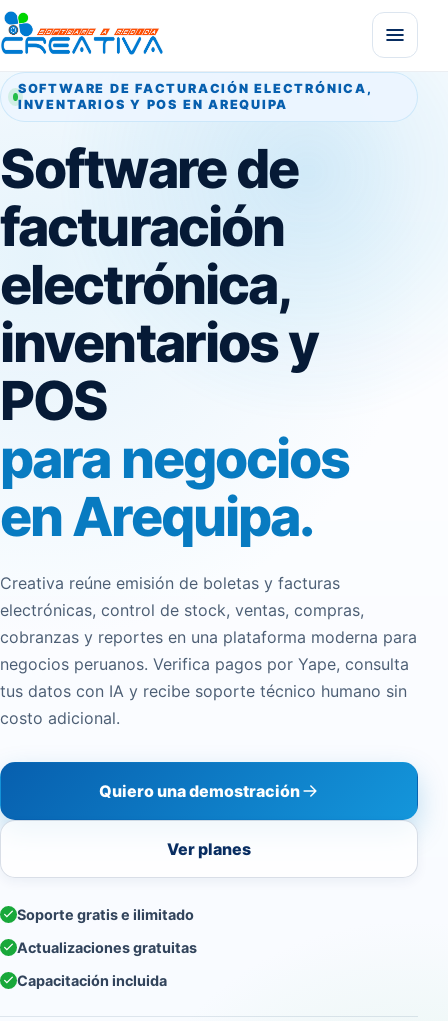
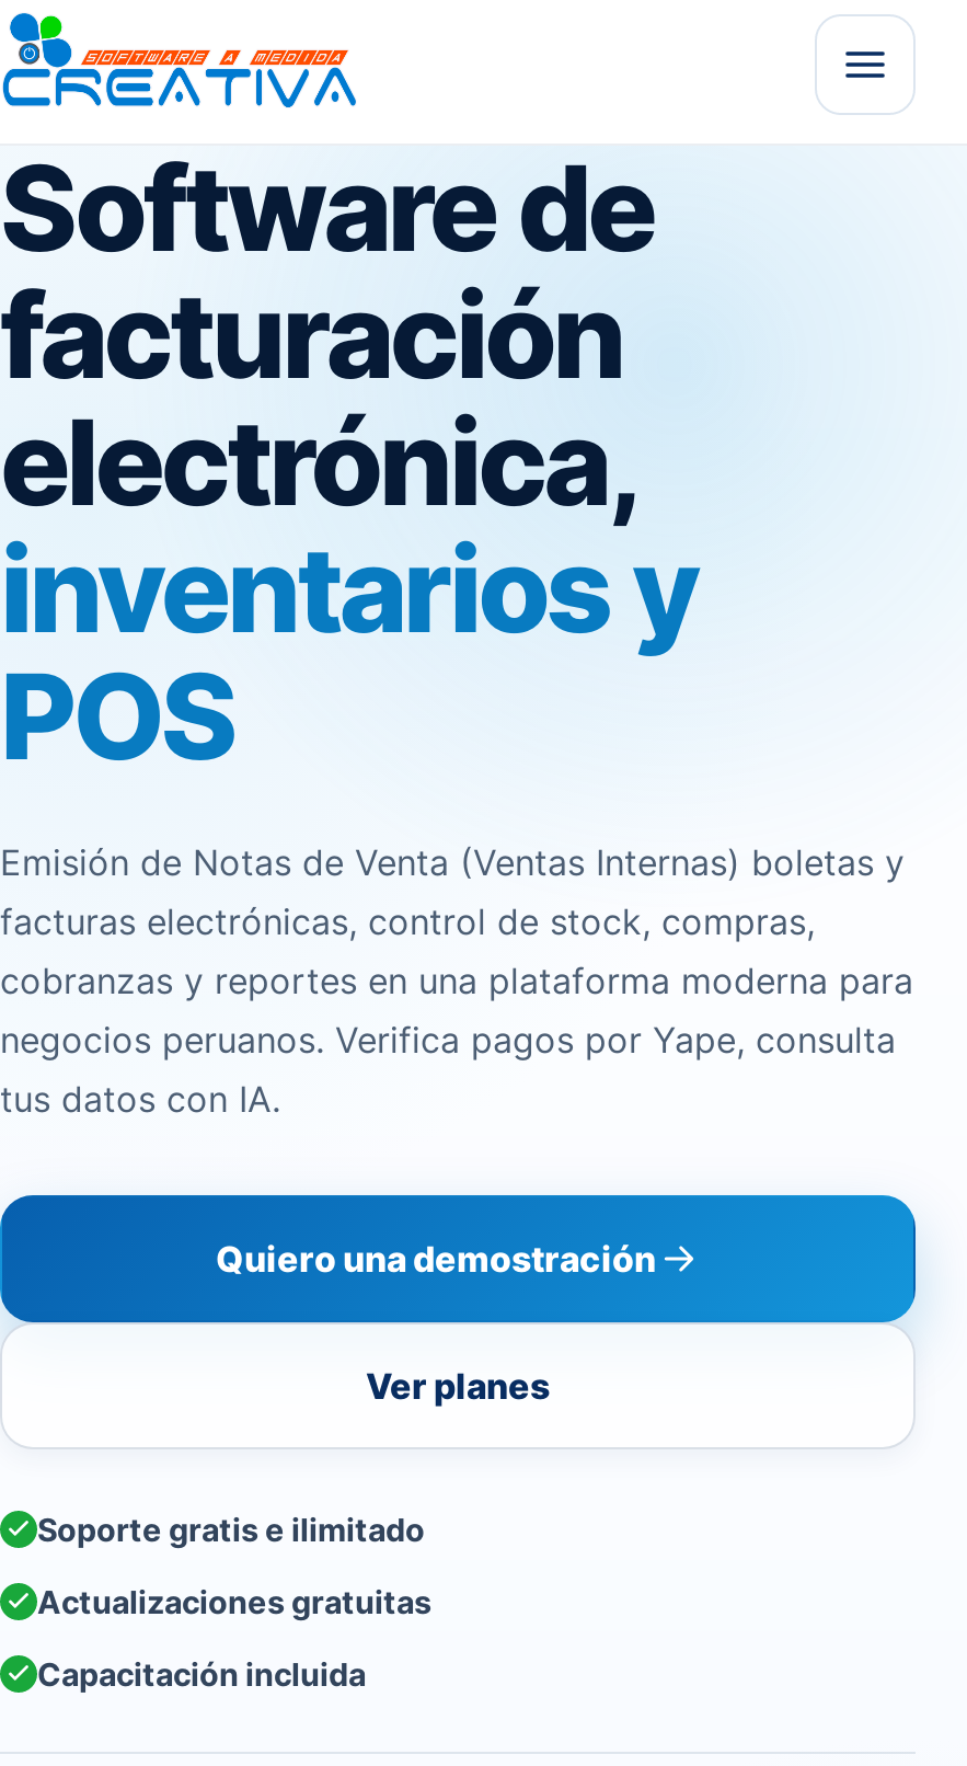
[18,81,373,112] SOFTWARE DE FACTURACIÓN ELECTRÓNICA, | INVENTARIOS Y POS EN AREQUIPA -> none
[0,426,364,620] para negocios | en Arequipa. | Creativa reúne emisión de boletas y facturas | electrónicas, control de stock, ventas, compras, -> [0,840,905,943] Emisión de Notas de Venta (Ventas Internas) boletas y | facturas electrónicas, control de stock, compras,
[0,681,407,728] tus datos con IA y recibe soporte técnico humano sin | costo adicional. -> [0,1077,280,1121] tus datos con IA.

